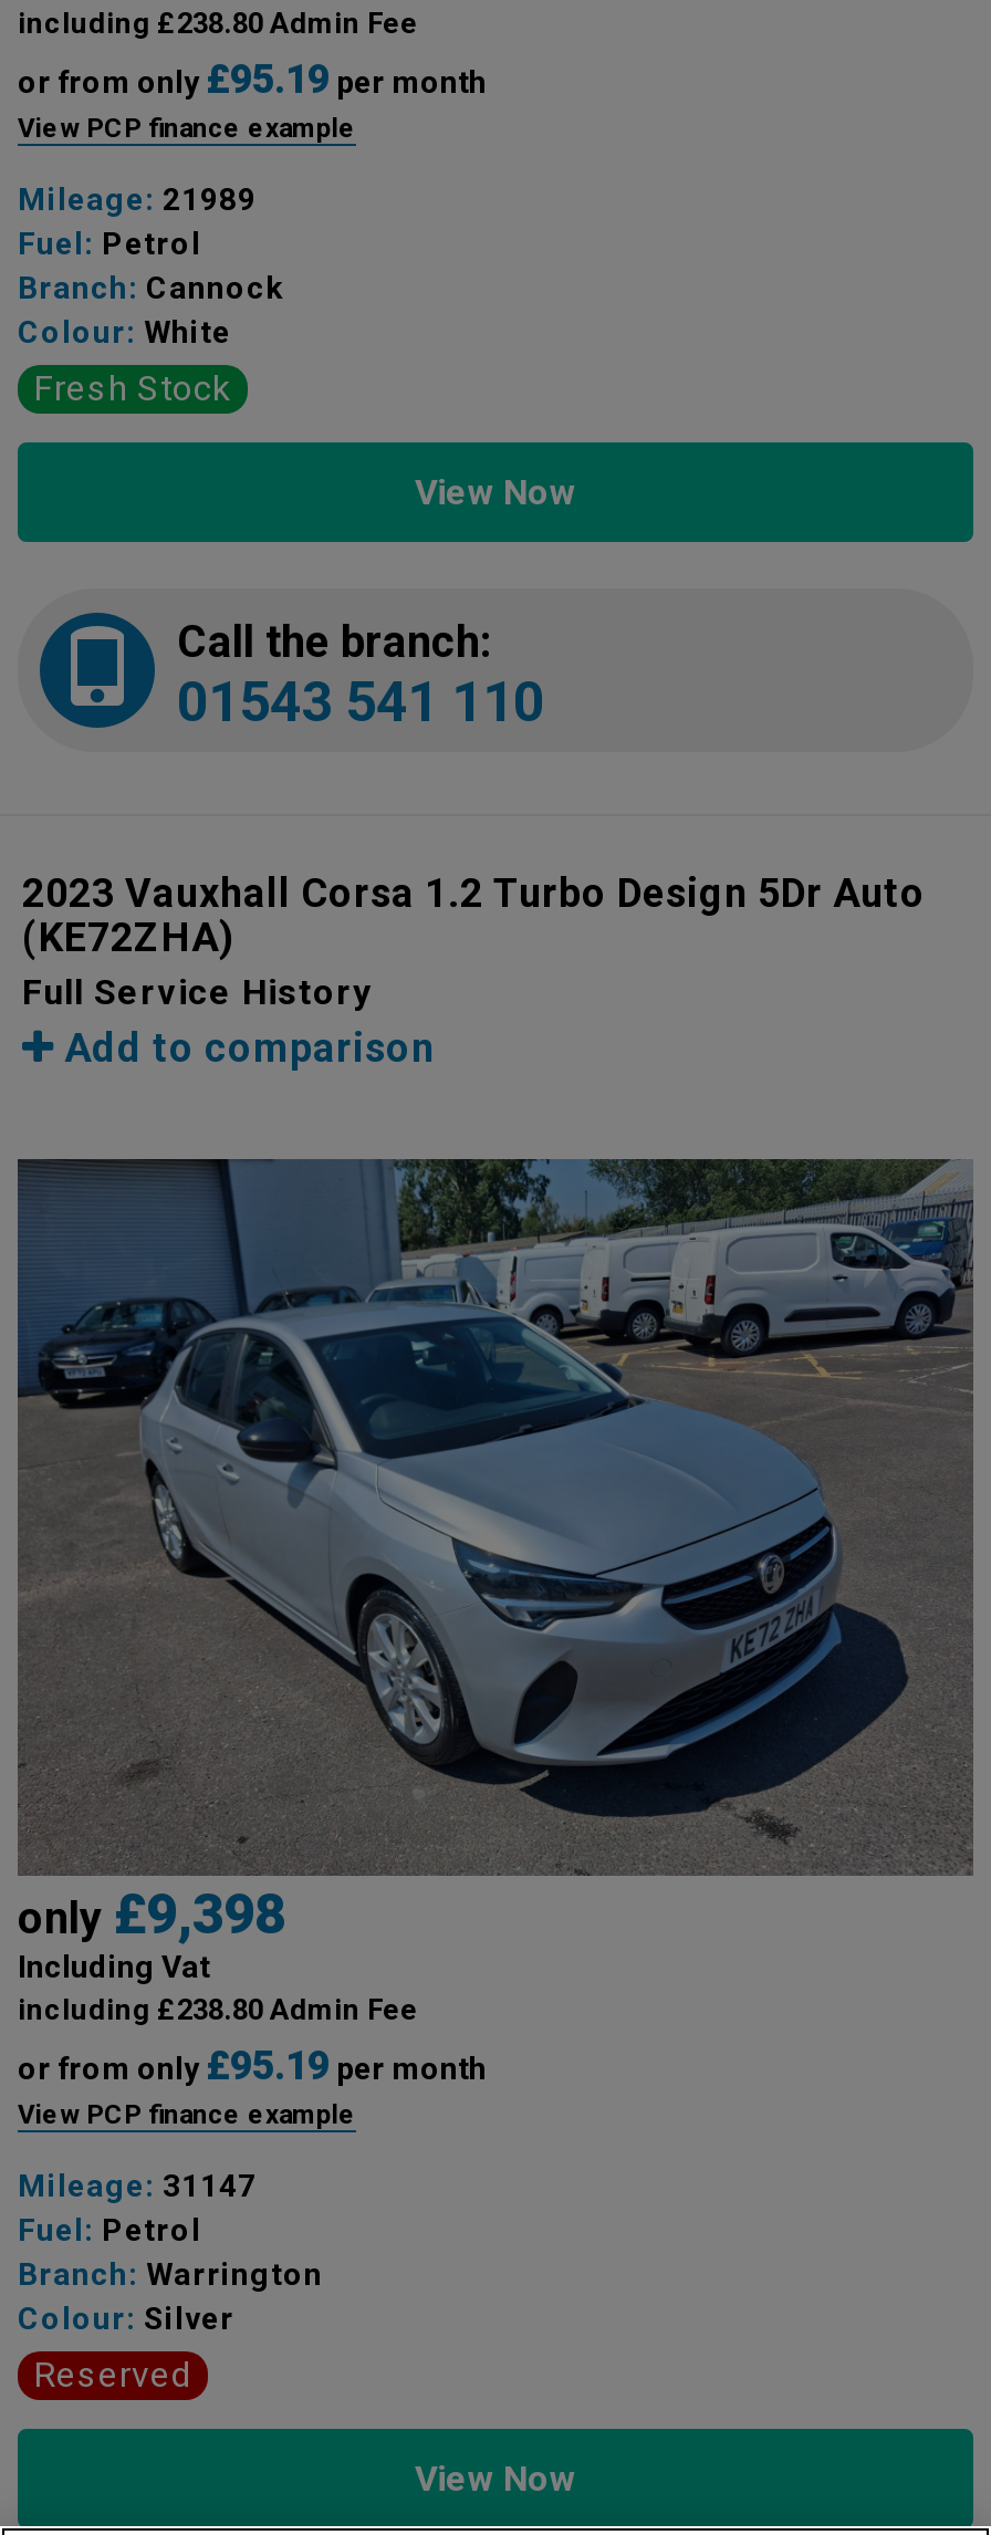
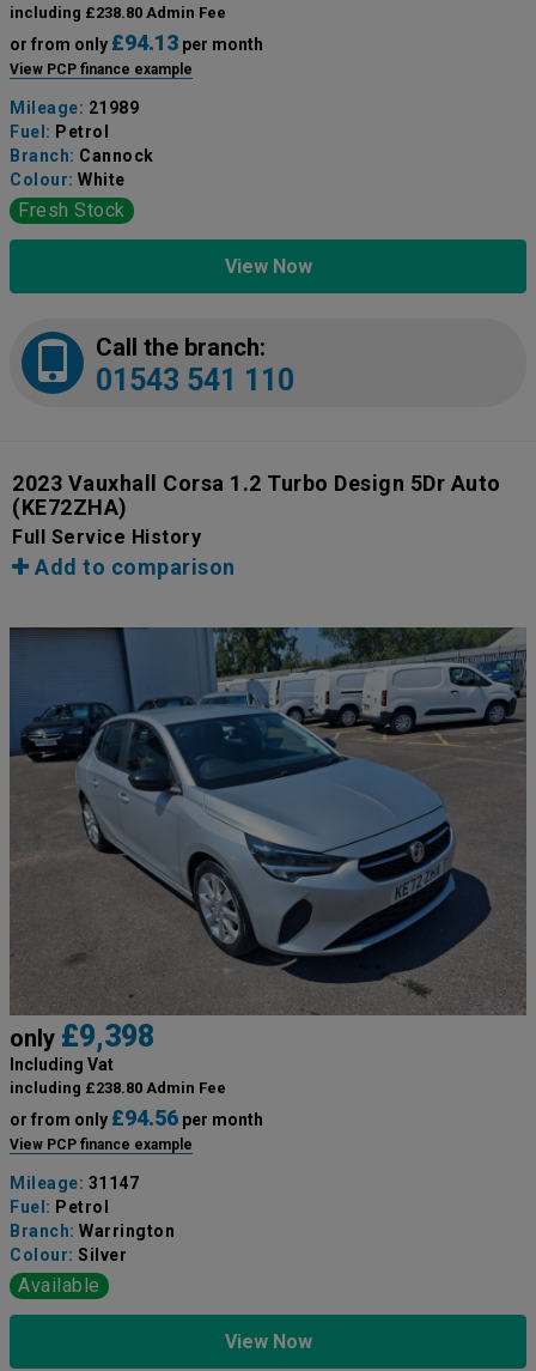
[18,55,487,101] or from only £95.19 per month -> [10,30,263,55] or from only £94.13 per month
[18,2041,487,2088] or from only £95.19 per month -> [10,1105,263,1130] or from only £94.56 per month
[33,2353,192,2395] Reserved -> [18,1274,100,1297] Available

